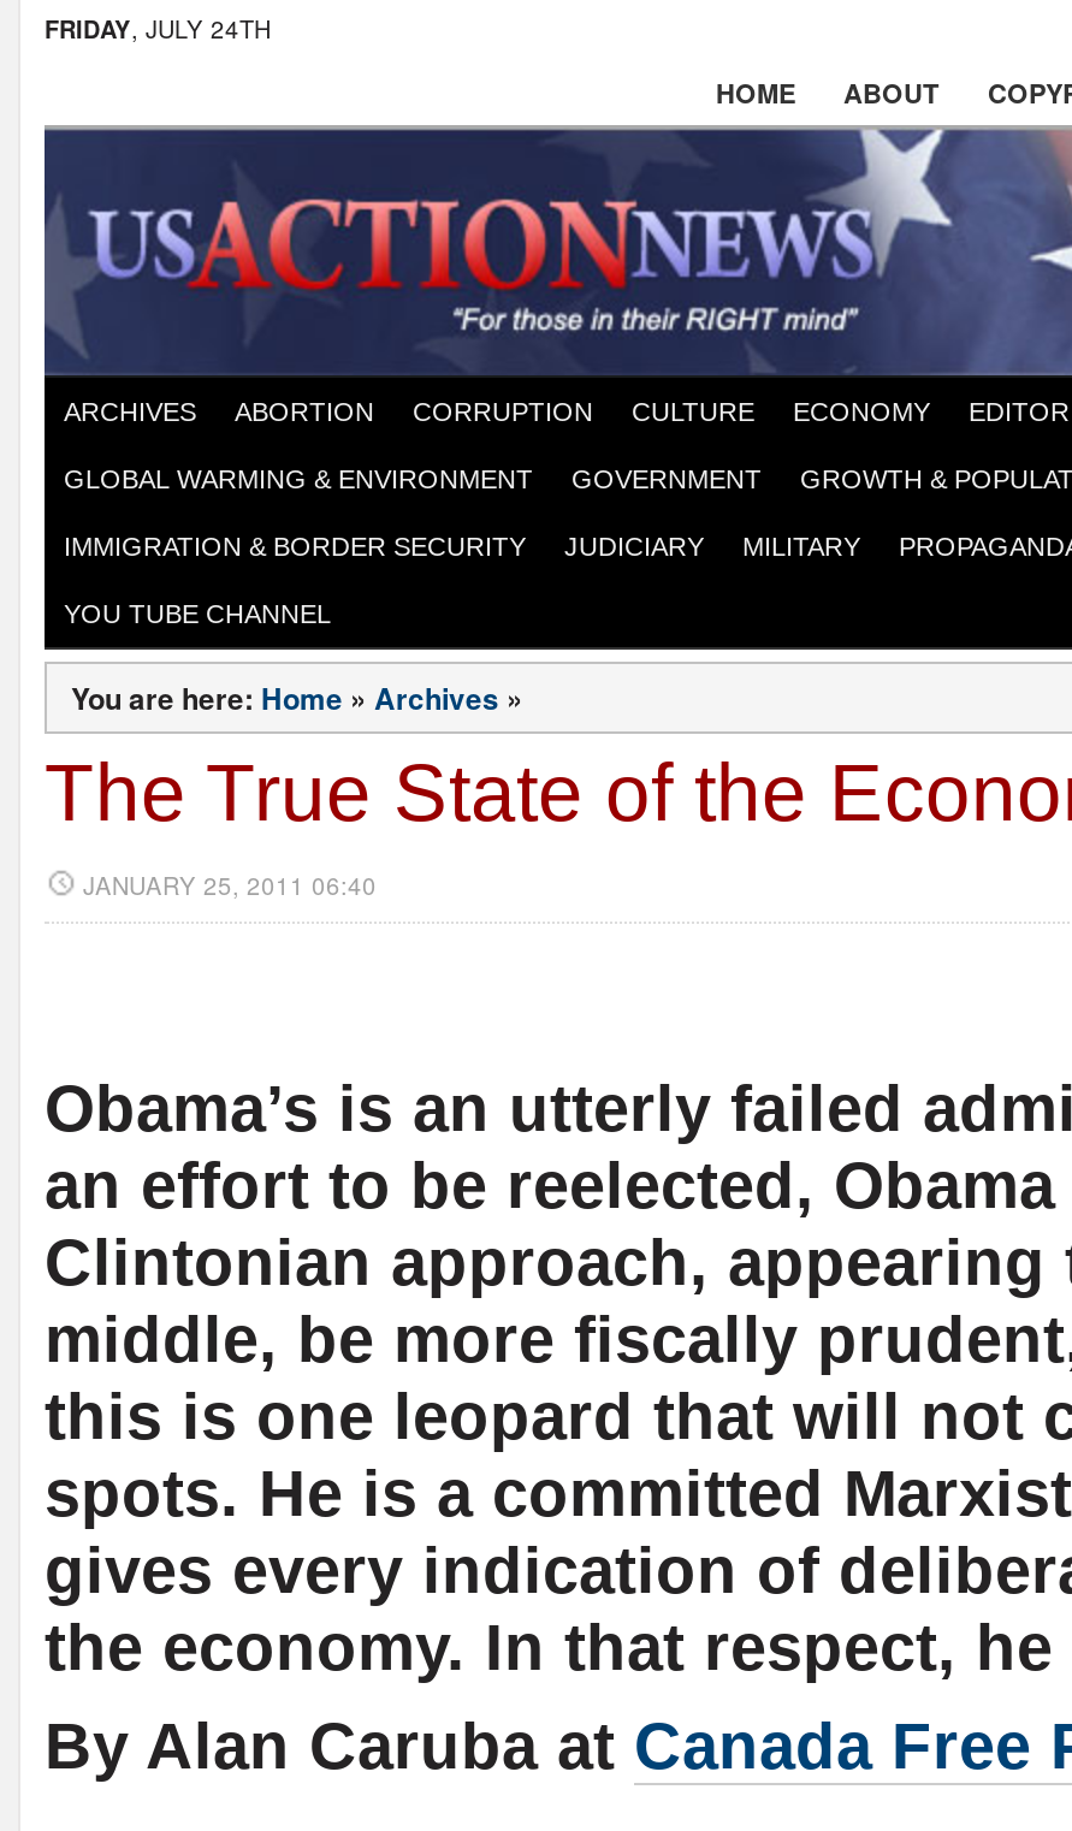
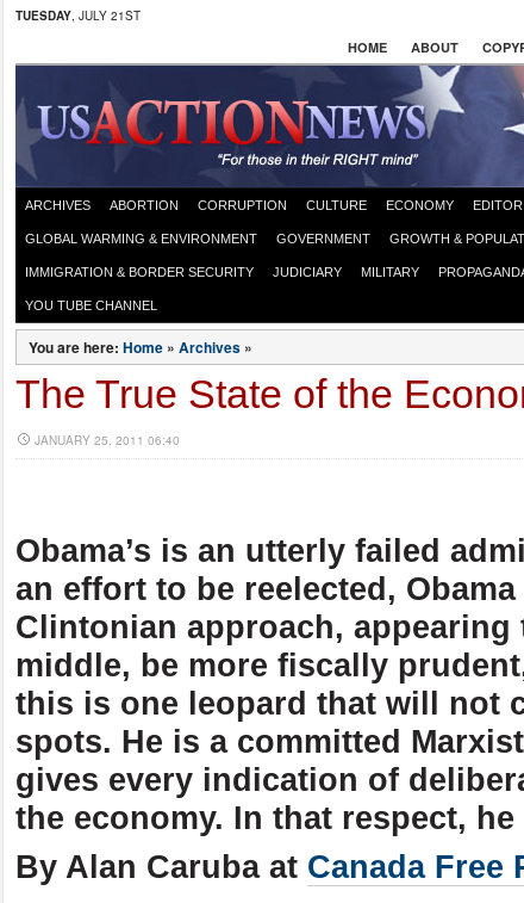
[45,12,271,46] FRIDAY, JULY 24TH -> [15,7,141,24] TUESDAY, JULY 21ST

